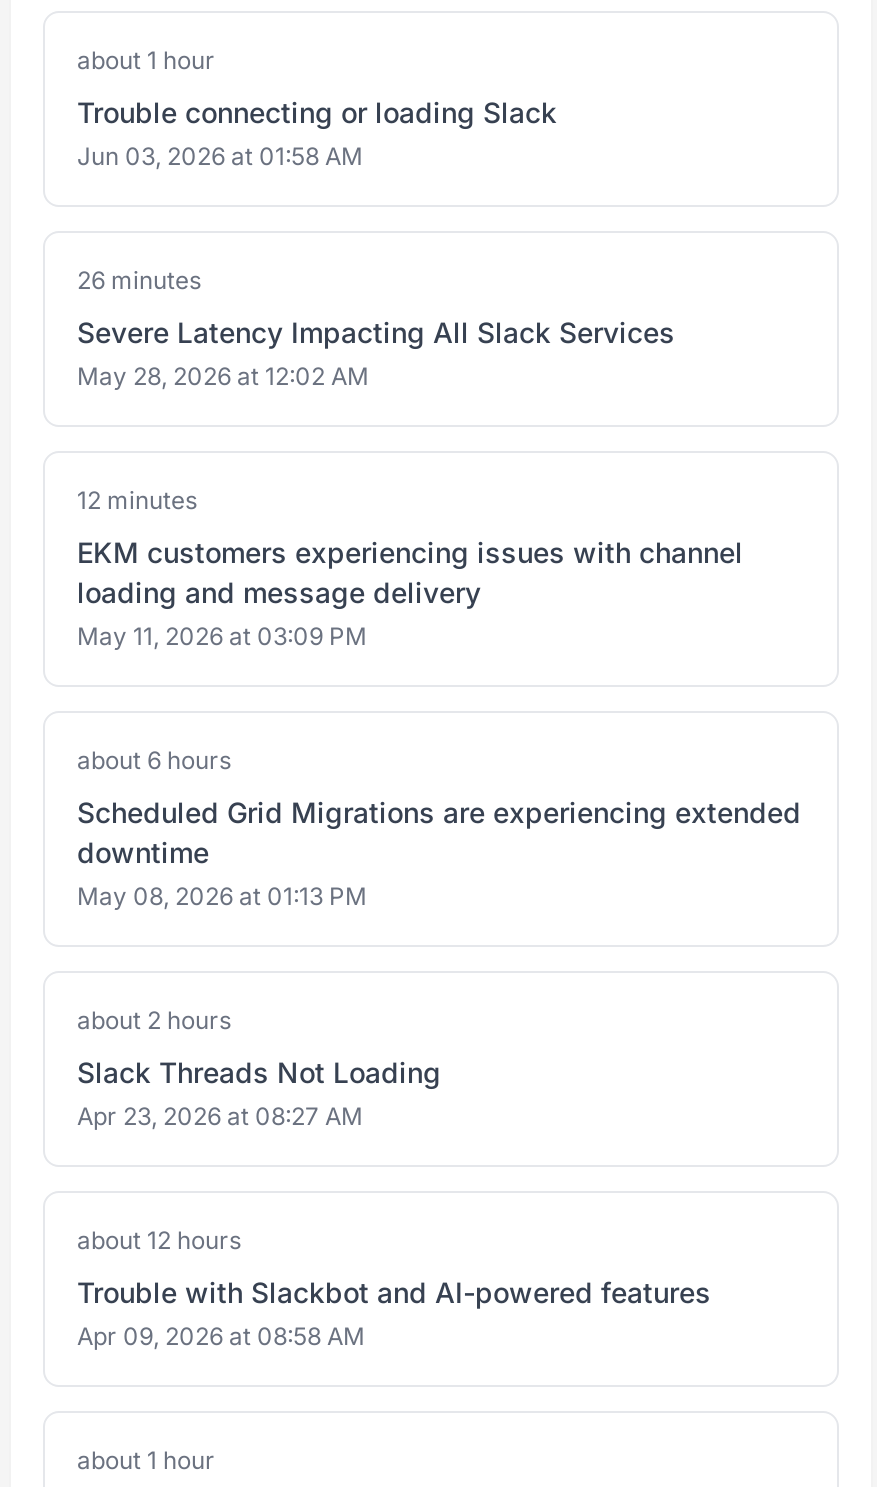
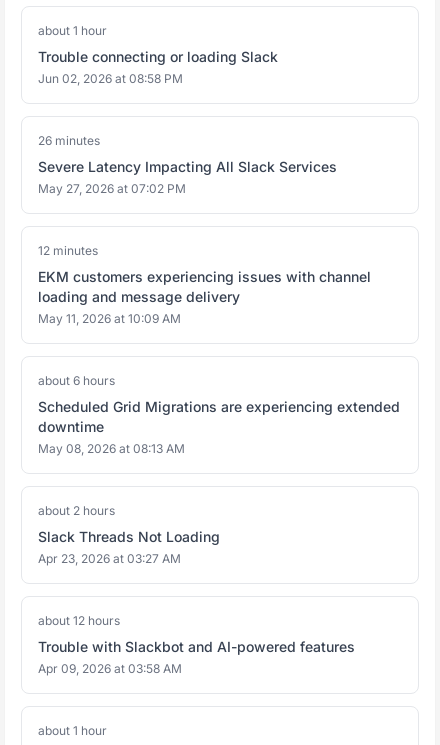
[77,141,363,171] Jun 03, 2026 at 01:58 AM -> [38,71,183,86] Jun 02, 2026 at 08:58 PM
[77,361,369,391] May 28, 2026 at 12:02 AM -> [38,181,186,196] May 27, 2026 at 07:02 PM
[77,621,367,651] May 11, 2026 at 03:09 PM -> [38,311,181,326] May 11, 2026 at 10:09 AM
[77,881,367,911] May 08, 2026 at 01:13 PM -> [38,441,185,456] May 08, 2026 at 08:13 AM
[77,1101,363,1131] Apr 23, 2026 at 08:27 AM -> [38,551,181,566] Apr 23, 2026 at 03:27 AM
[77,1321,365,1351] Apr 09, 2026 at 08:58 AM -> [38,661,182,676] Apr 09, 2026 at 03:58 AM

